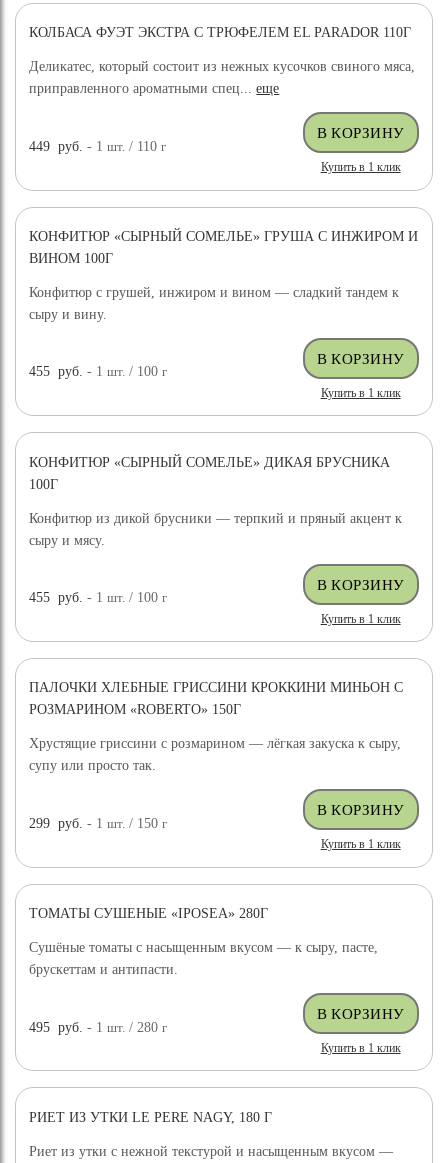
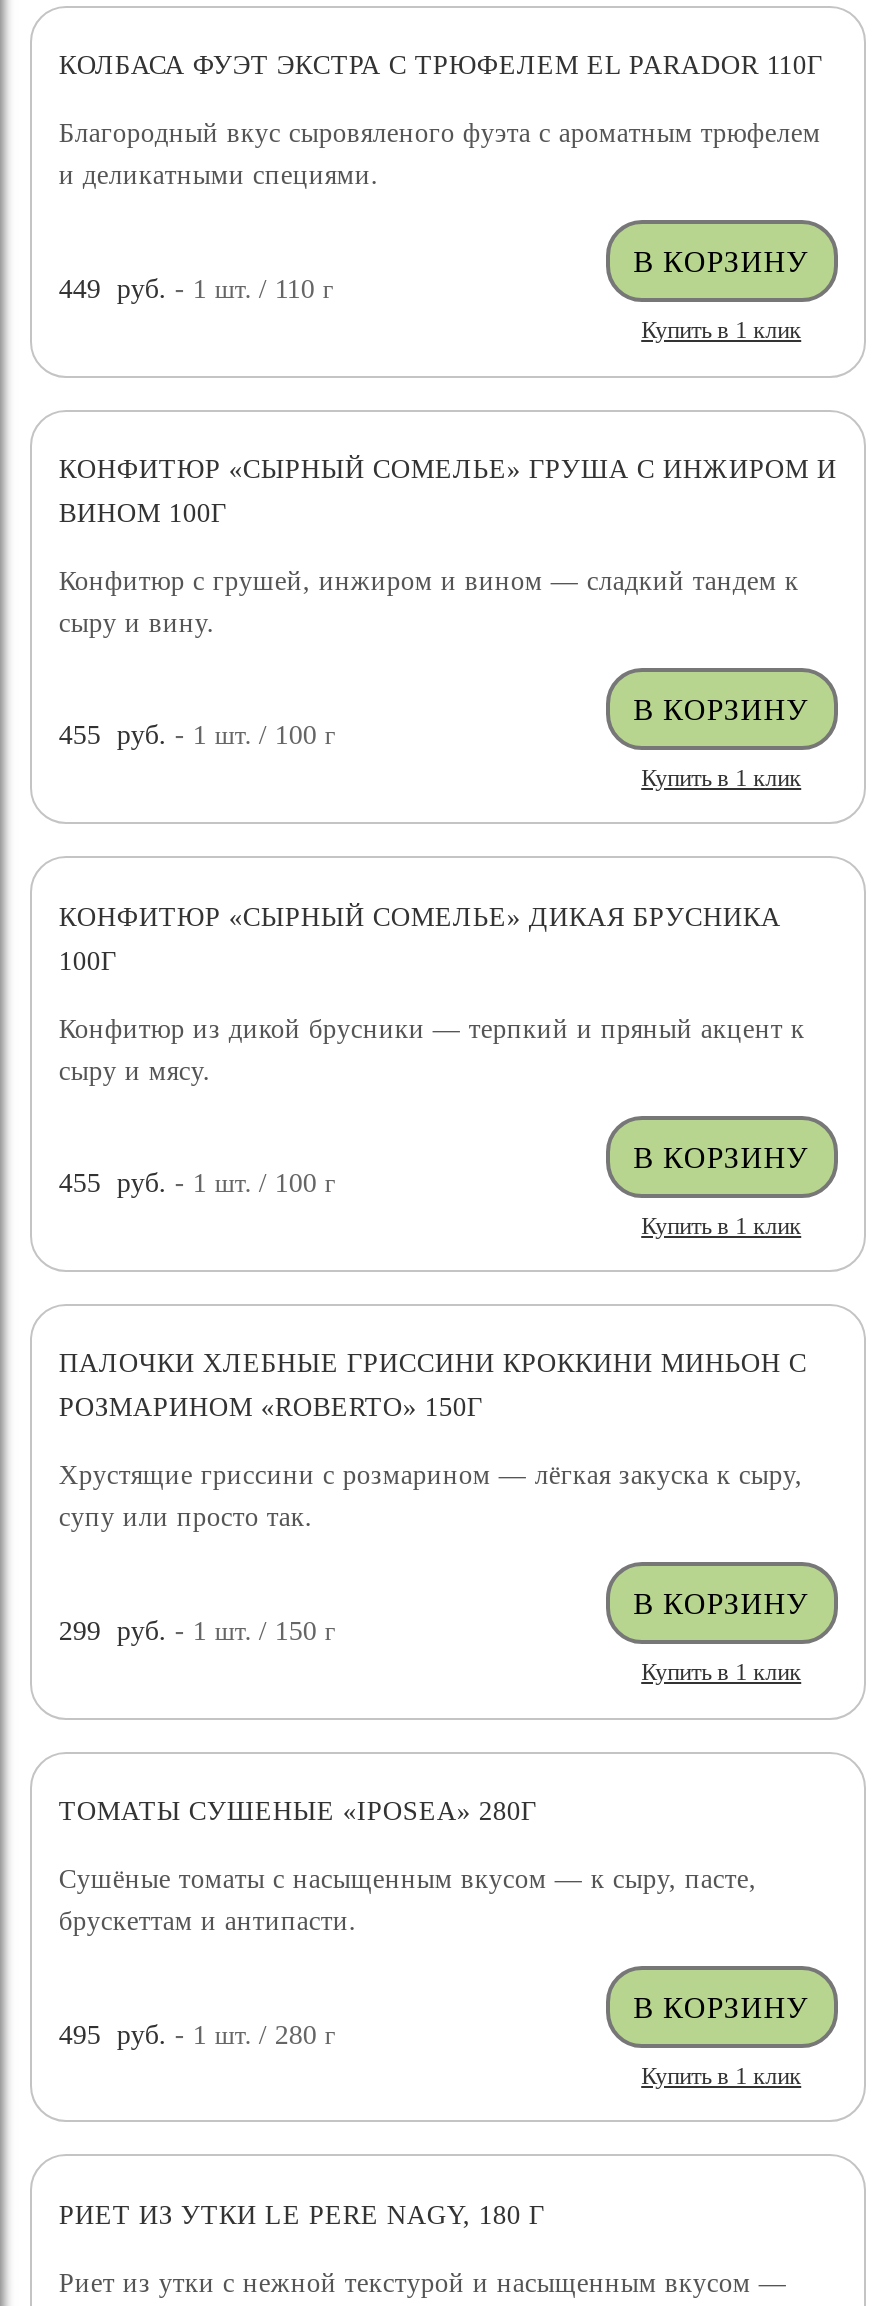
[29,59,415,96] Деликатес, который состоит из нежных кусочков свиного мяса, | приправленного ароматными спец... еще -> [59,118,821,190] Благородный вкус сыровяленого фуэта с ароматным трюфелем | и деликатными специями.

